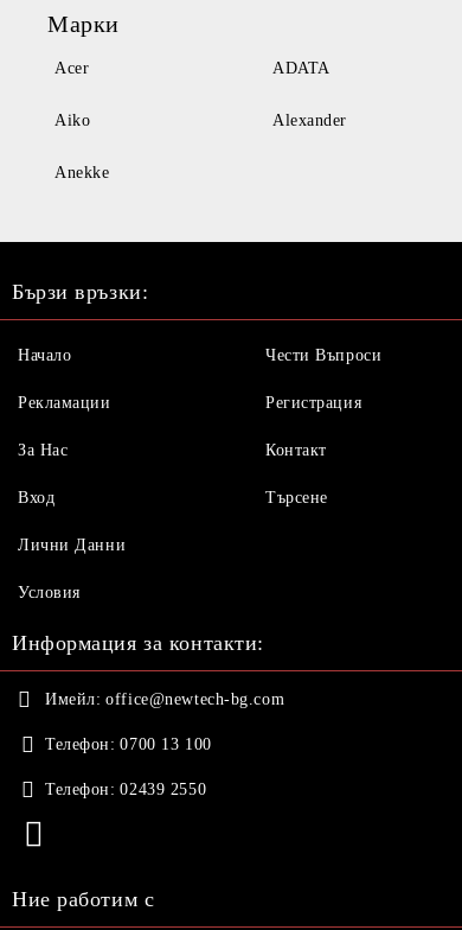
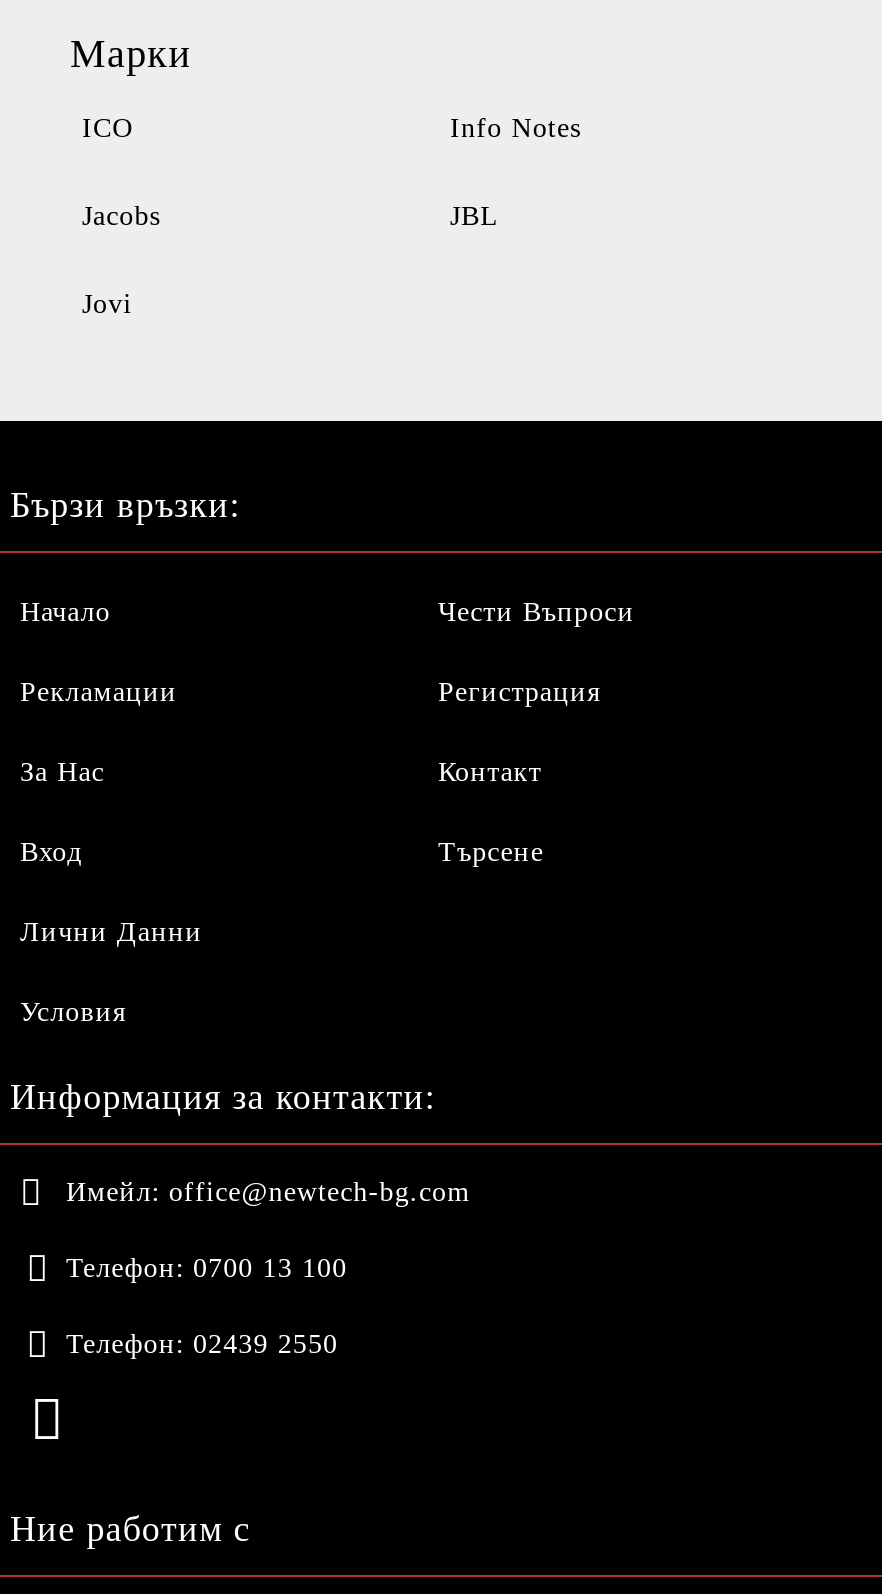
[54,59,330,77] Acer | ADATA -> [82,113,581,143] ICO | Info Notes
[54,112,347,129] Aiko | Alexander -> [82,201,499,231] Jacobs | JBL
[54,164,109,181] Anekke -> [82,289,132,319] Jovi

